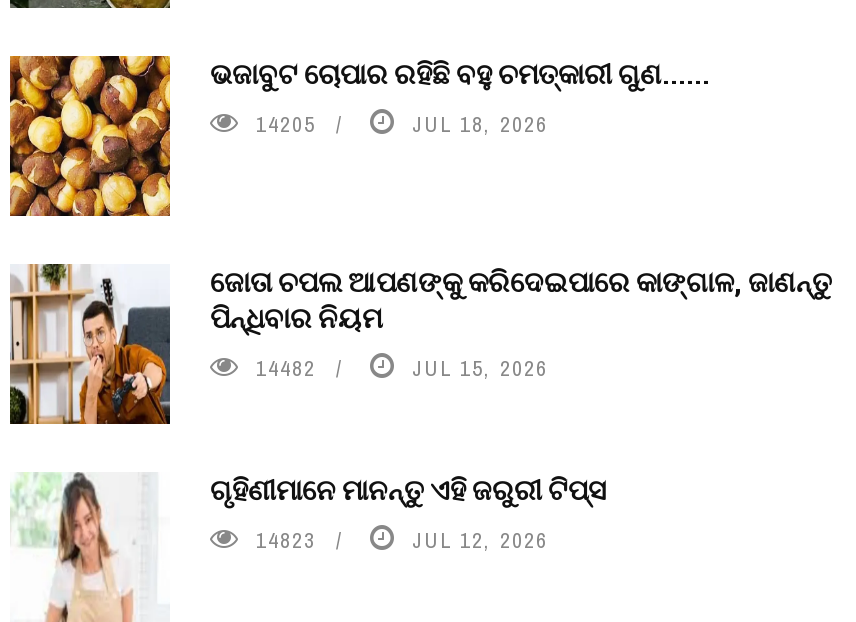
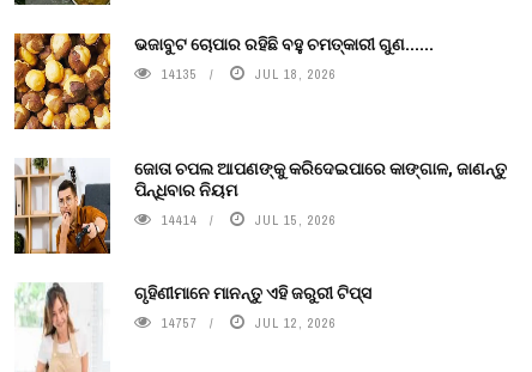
[256,111,316,139] 14205 -> [162,66,198,83] 14135
[256,355,316,383] 14482 -> [162,212,198,229] 14414
[256,527,316,555] 14823 -> [162,315,198,332] 14757

